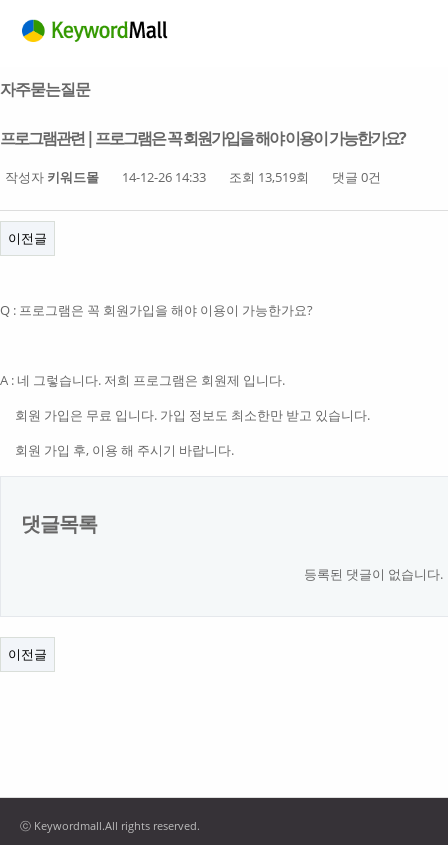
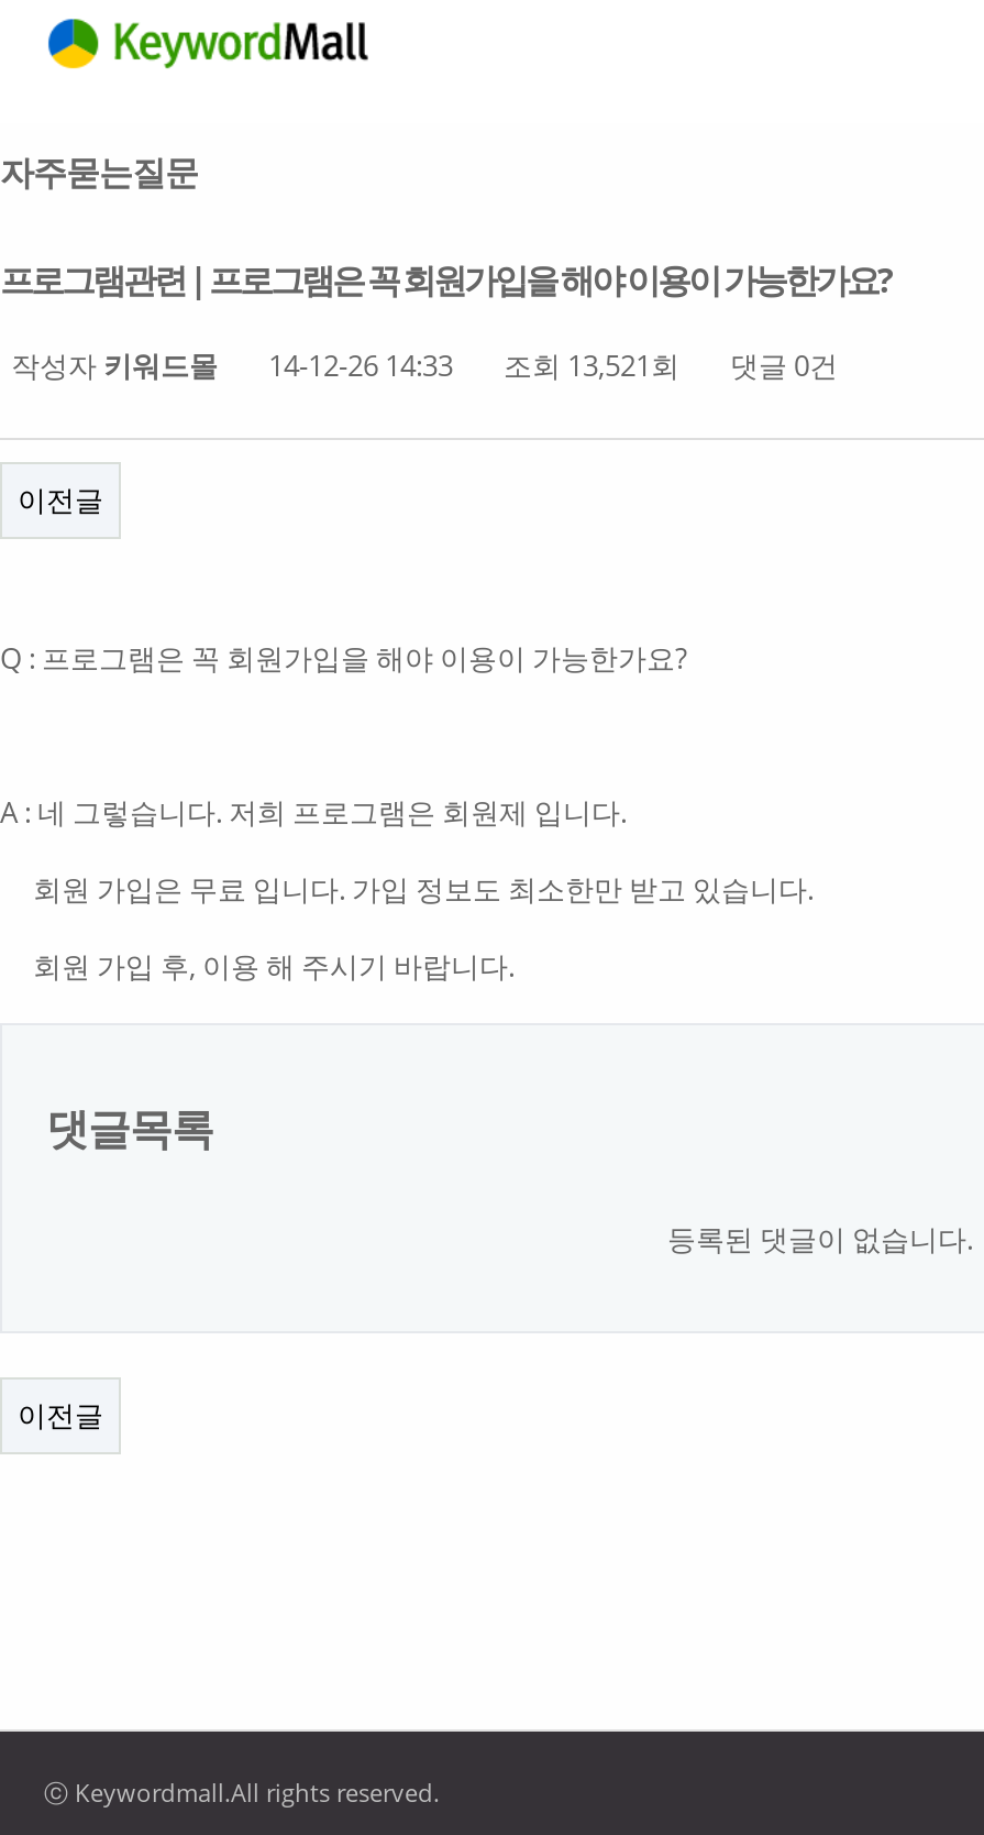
[5,168,381,186] 작성자 키워드몰 14-12-26 14:33 조회 13,519회 댓글 0건 -> [11,346,838,386] 작성자 키워드몰 14-12-26 14:33 조회 13,521회 댓글 0건

